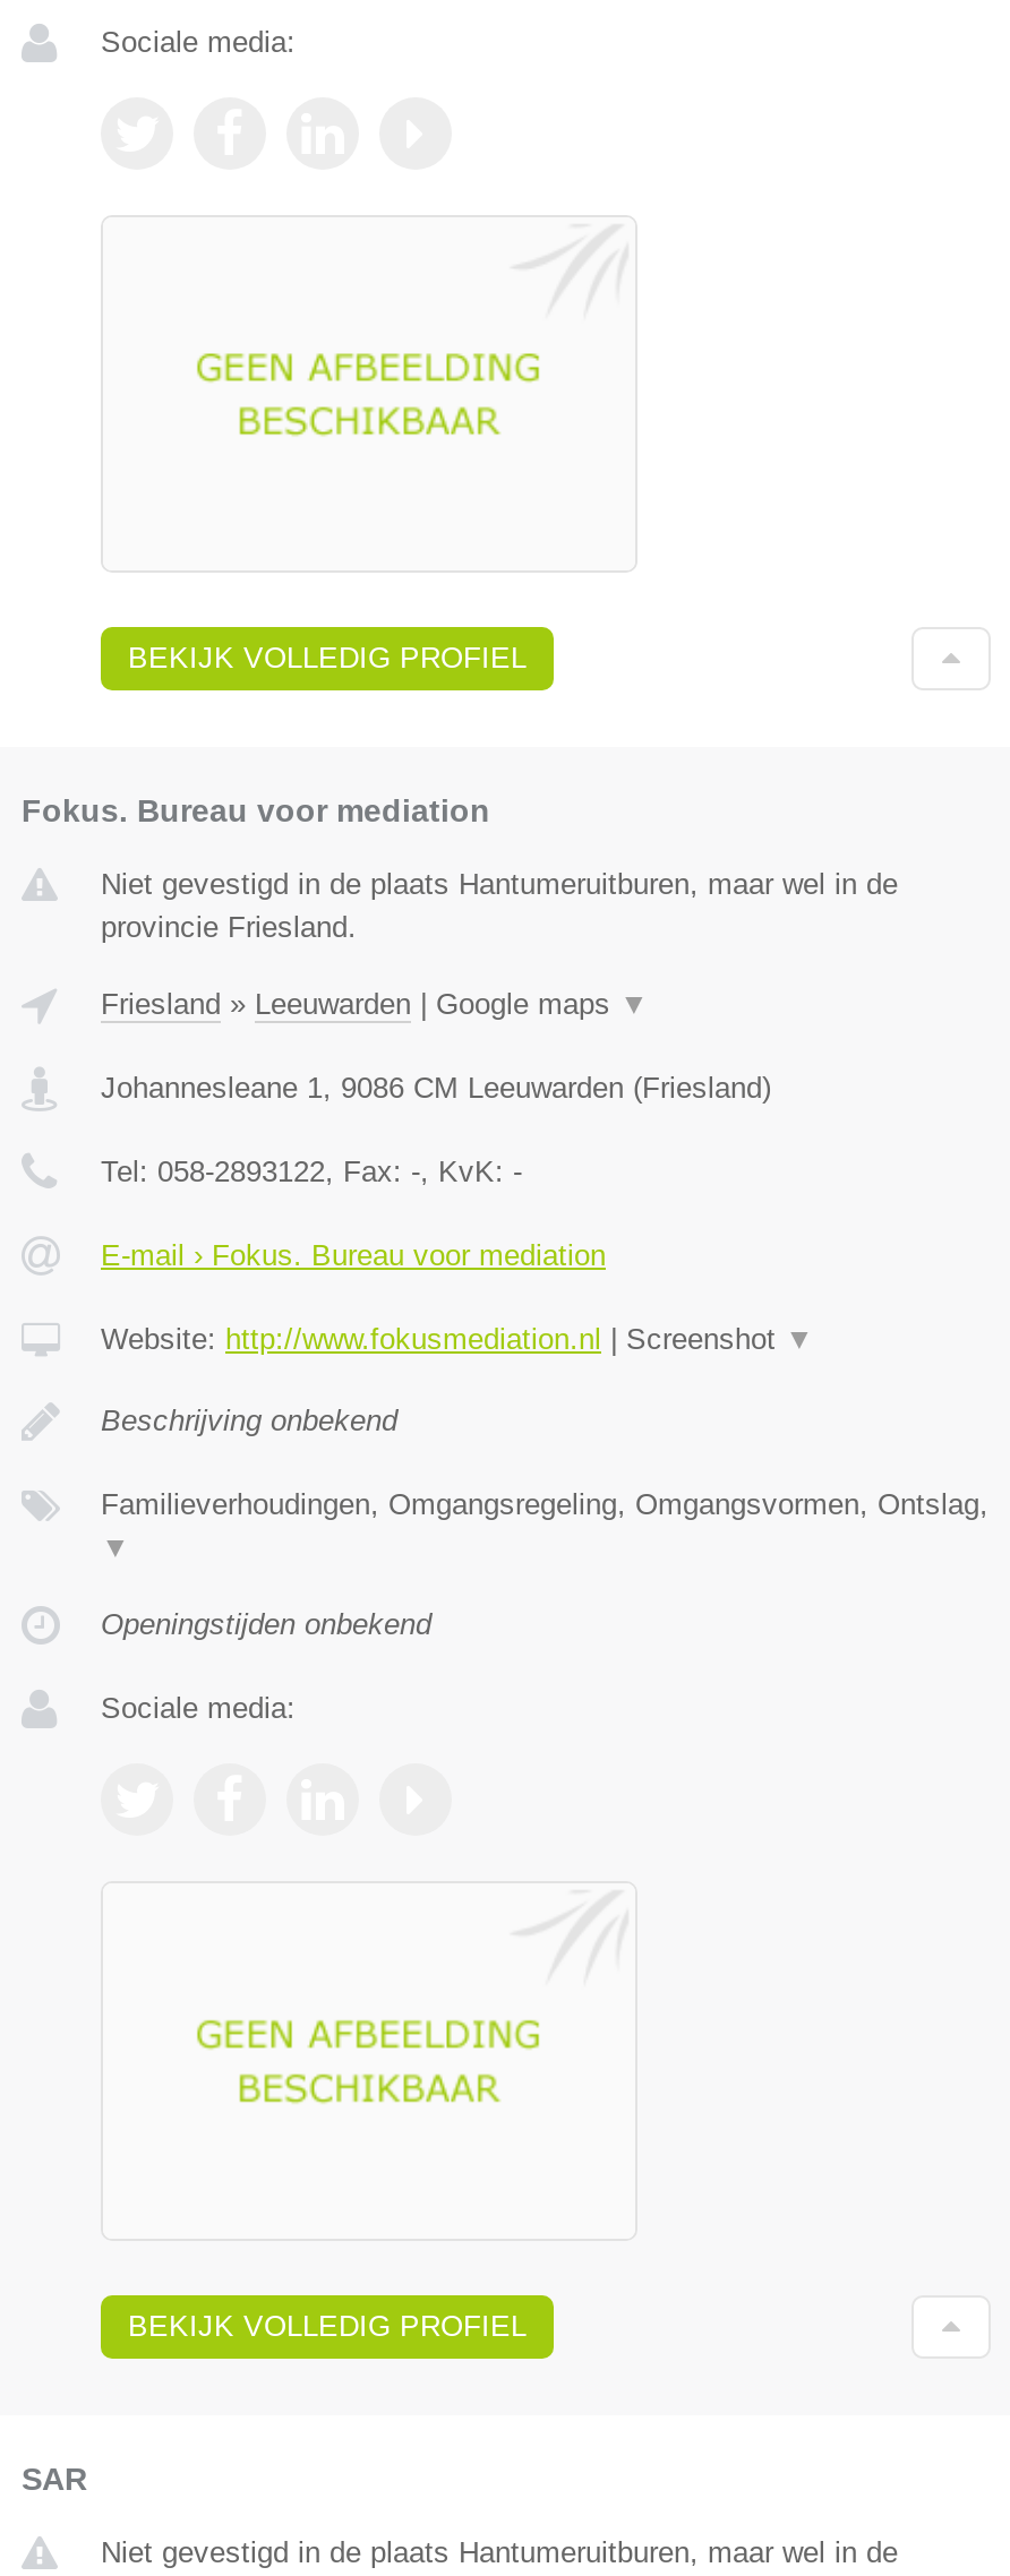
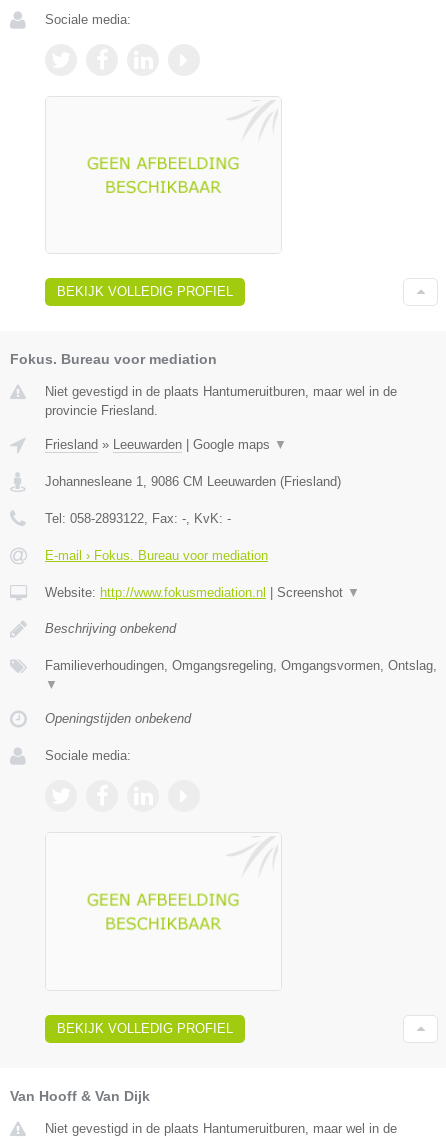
[22,2461,87,2497] SAR -> [10,1088,150,1104] Van Hooff & Van Dijk

